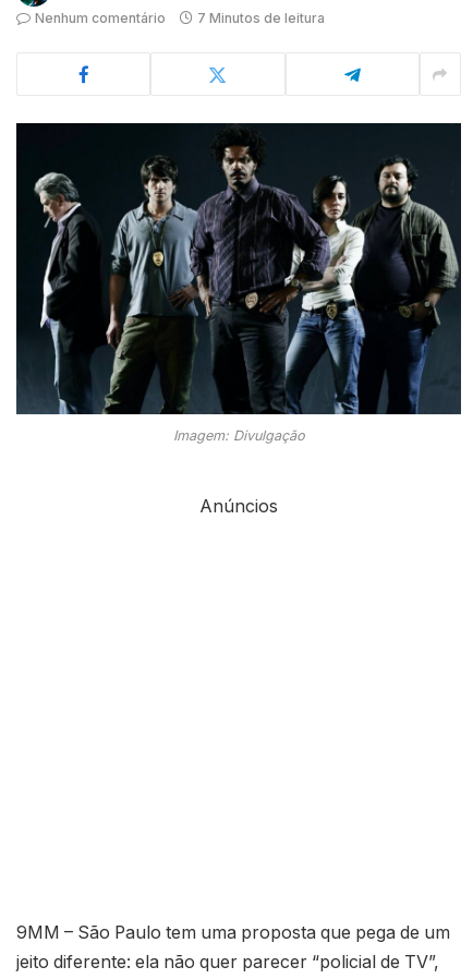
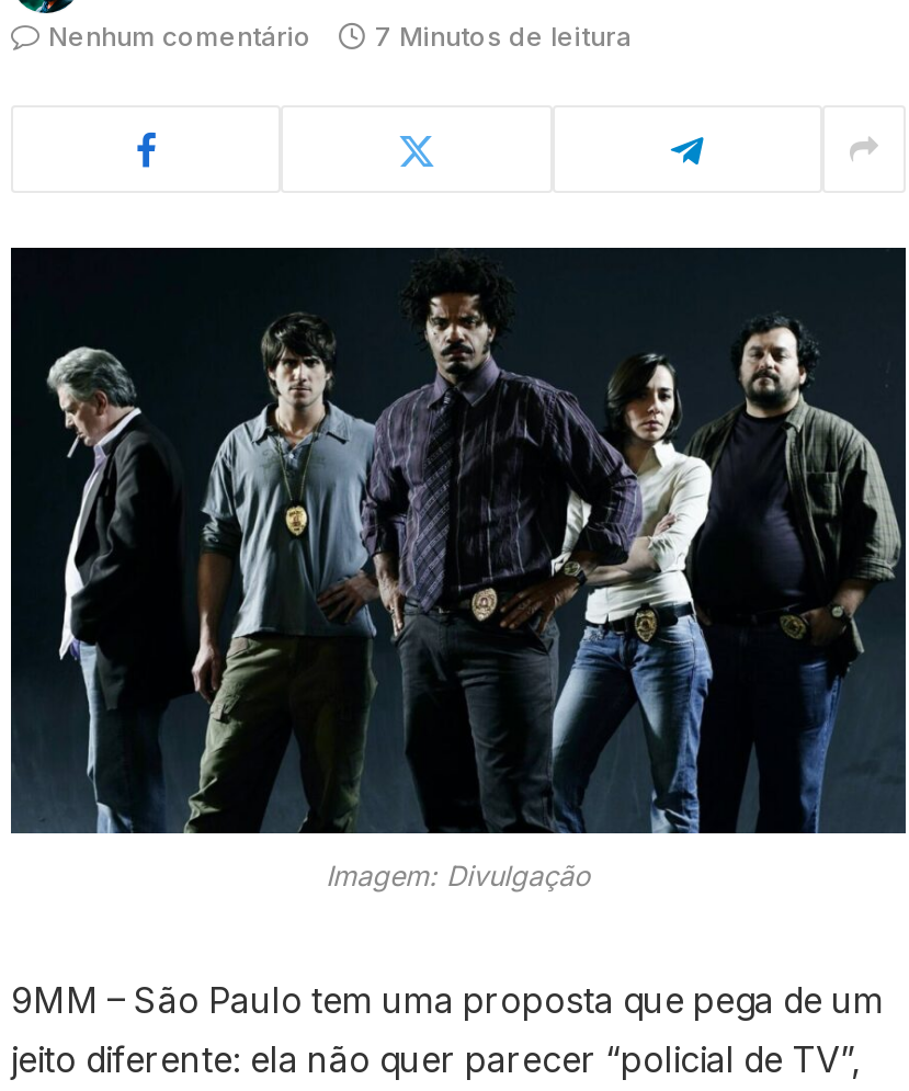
[199,496,278,517] Anúncios -> none

